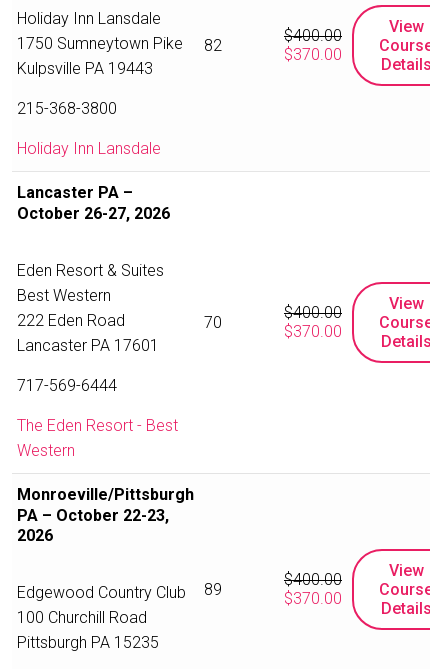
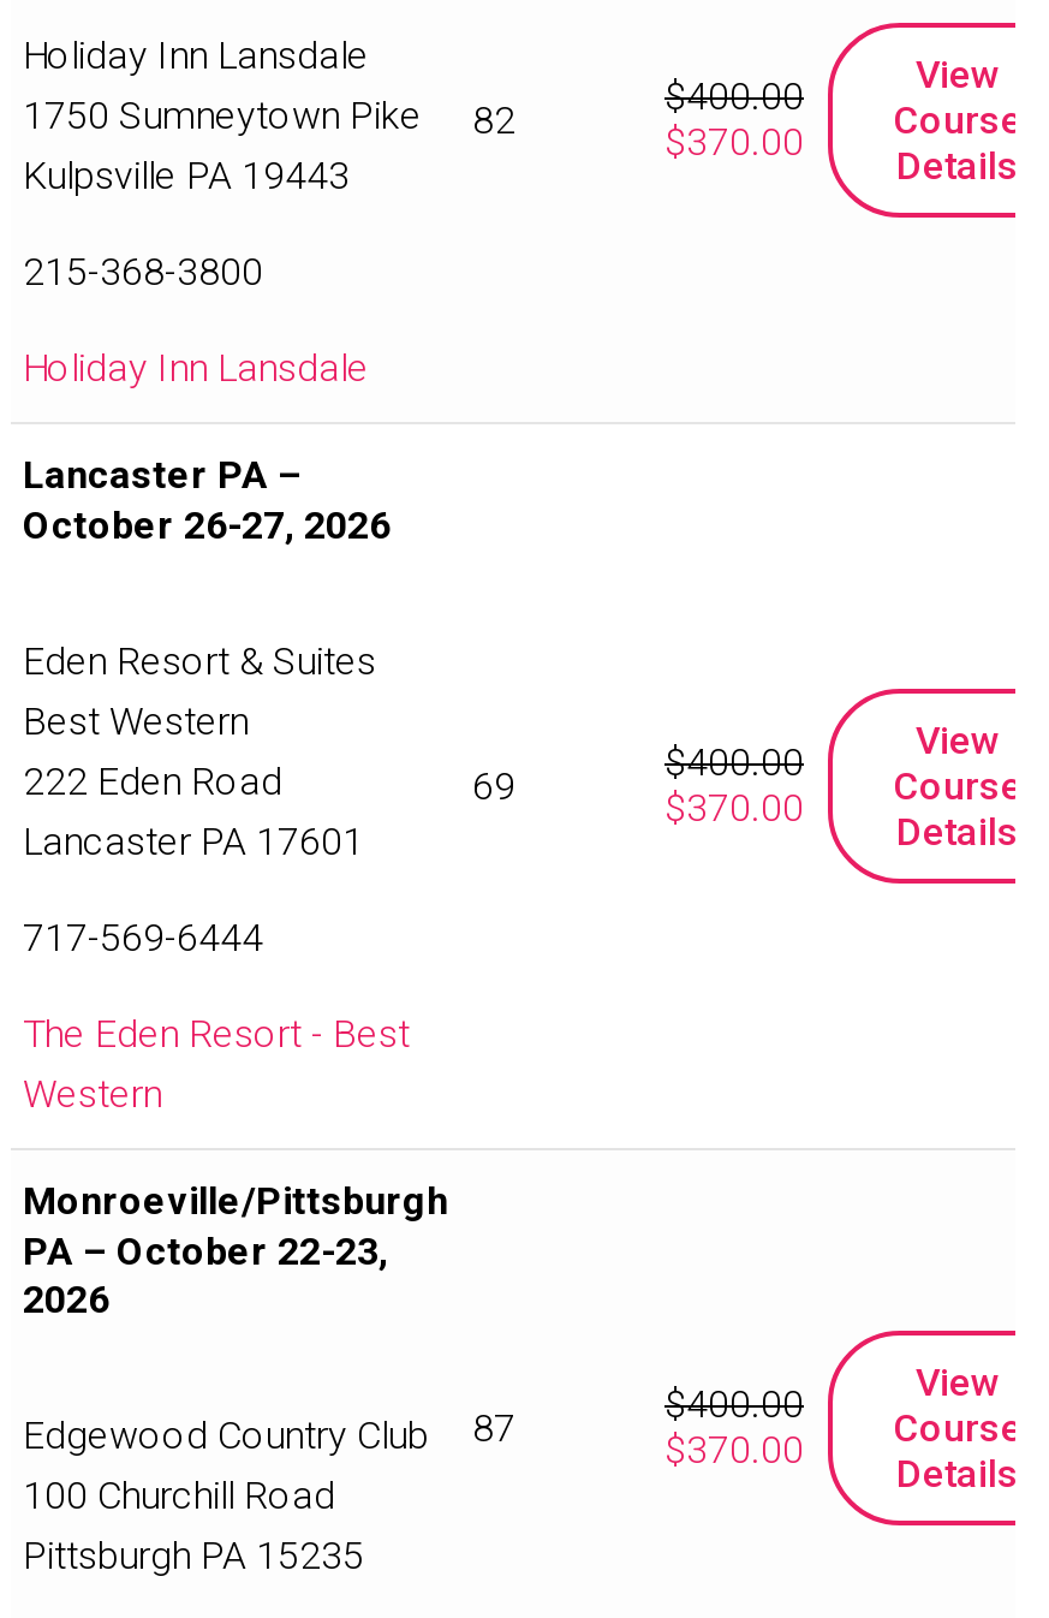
[204,313,222,332] 70 -> [472,764,515,810] 69
[17,580,222,602] Edgewood Country Club 89 -> [23,1406,515,1458] Edgewood Country Club 87

